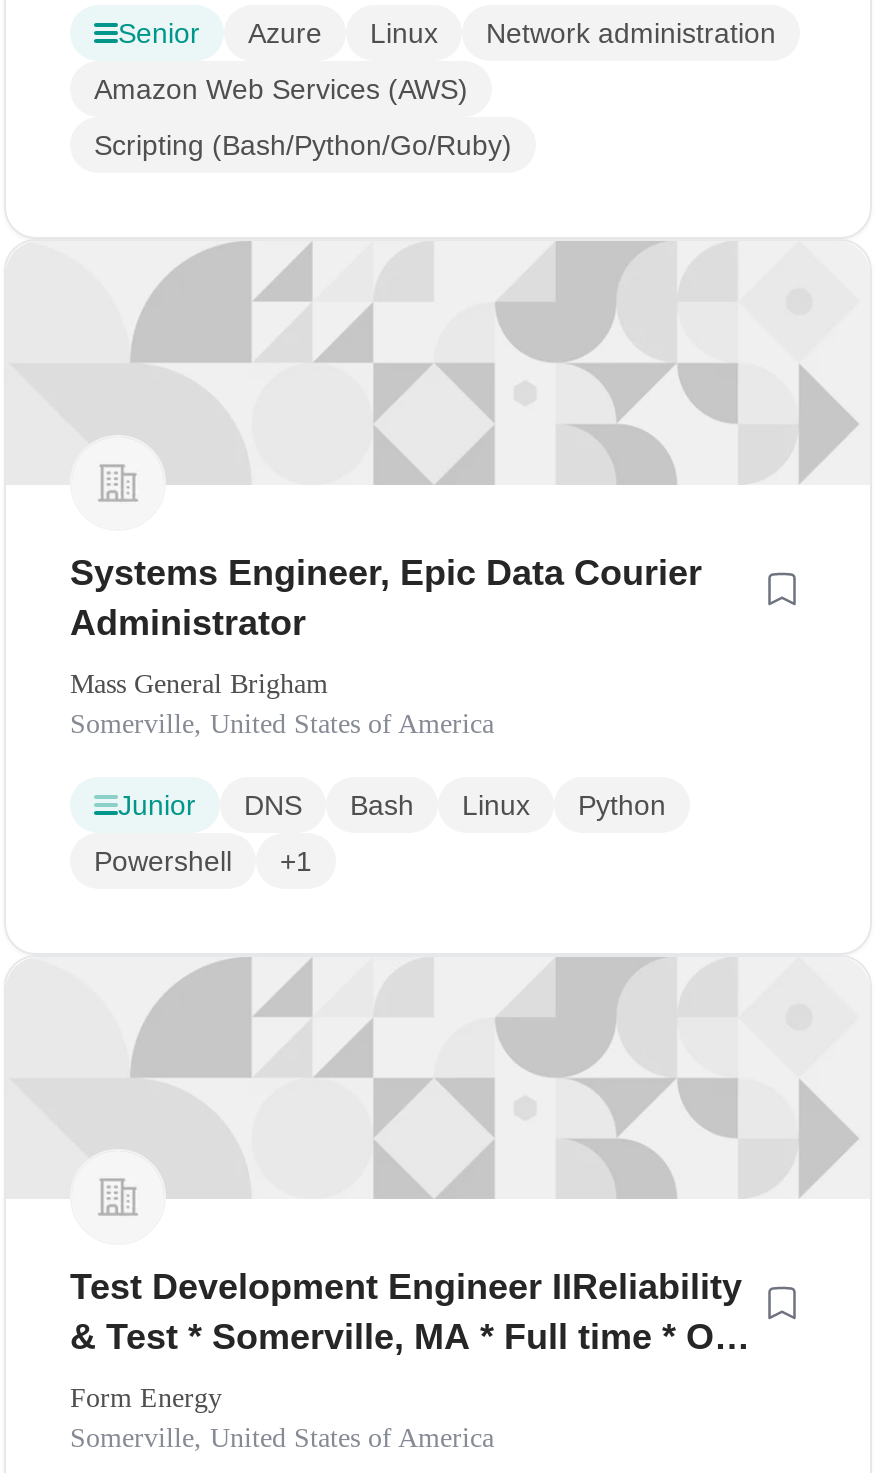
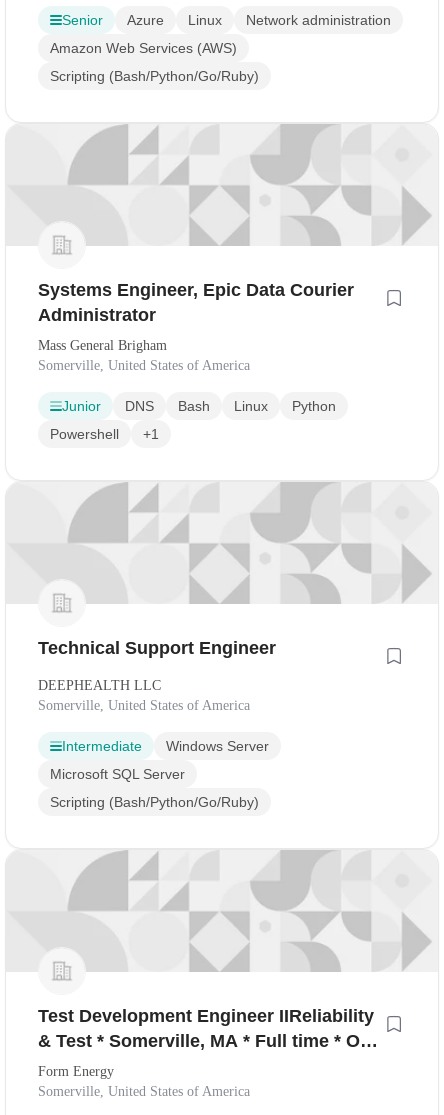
none -> [38,638,276,810] Technical Support Engineer | DEEPHEALTH LLC | Somerville, United States of America | Intermediate | Windows Server | Microsoft SQL Server | Scripting (Bash/Python/Go/Ruby)

